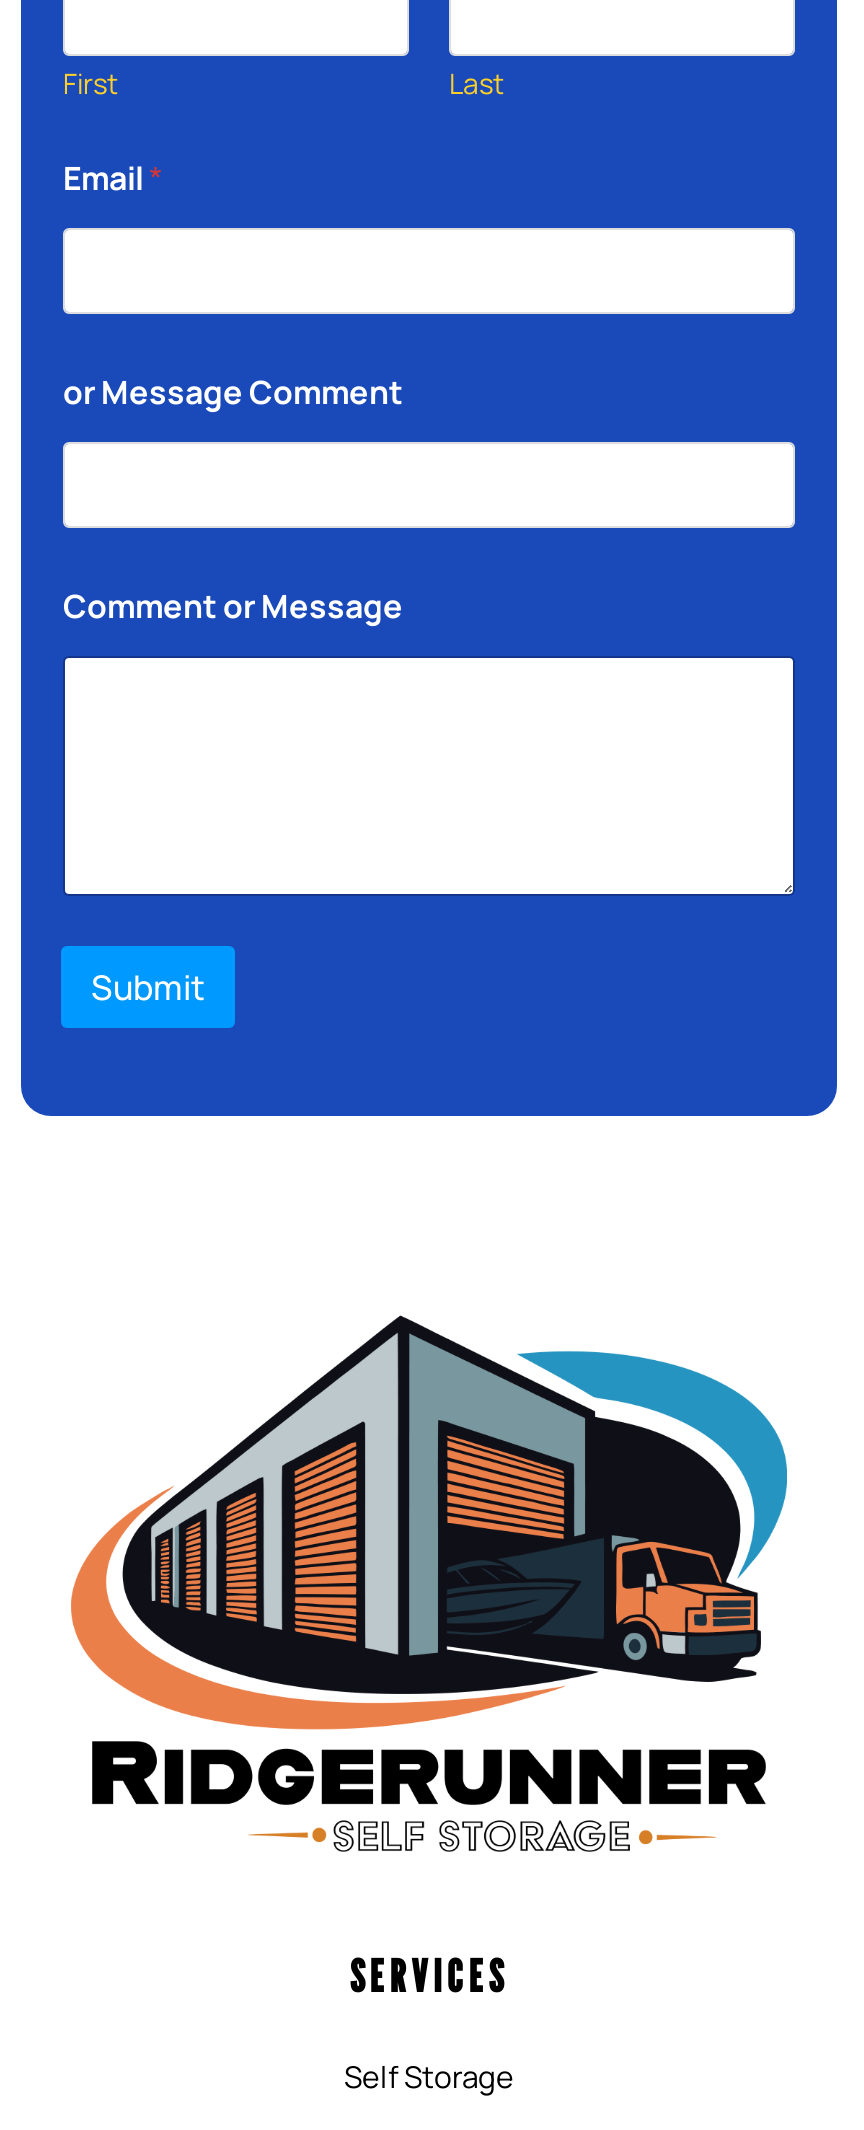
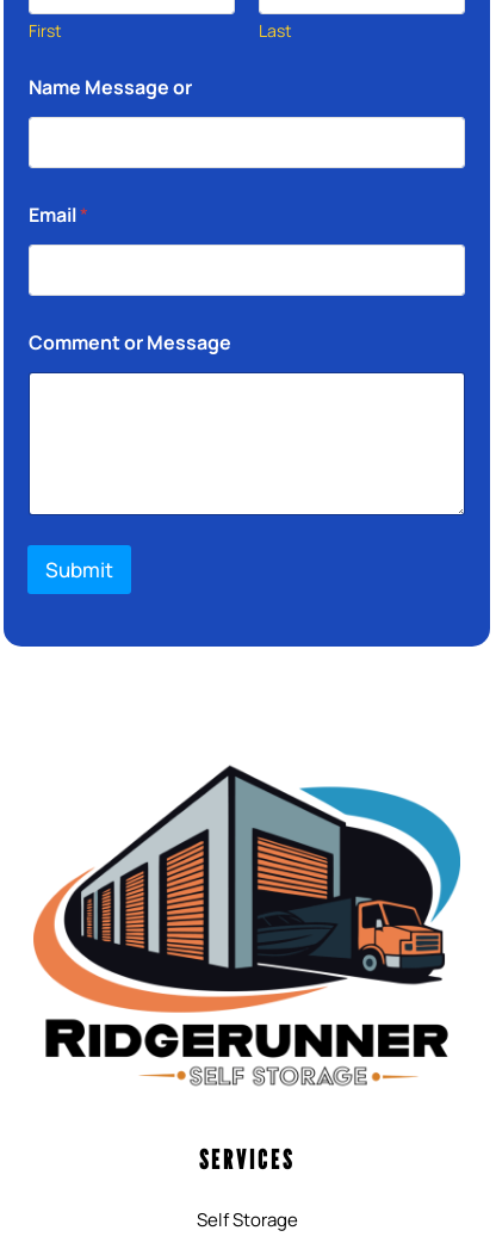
none -> [29,74,192,100] Name Message or
moved [63,156,163,200] -> [29,201,88,228]: Email *
[63,370,403,414] or Message Comment -> none

